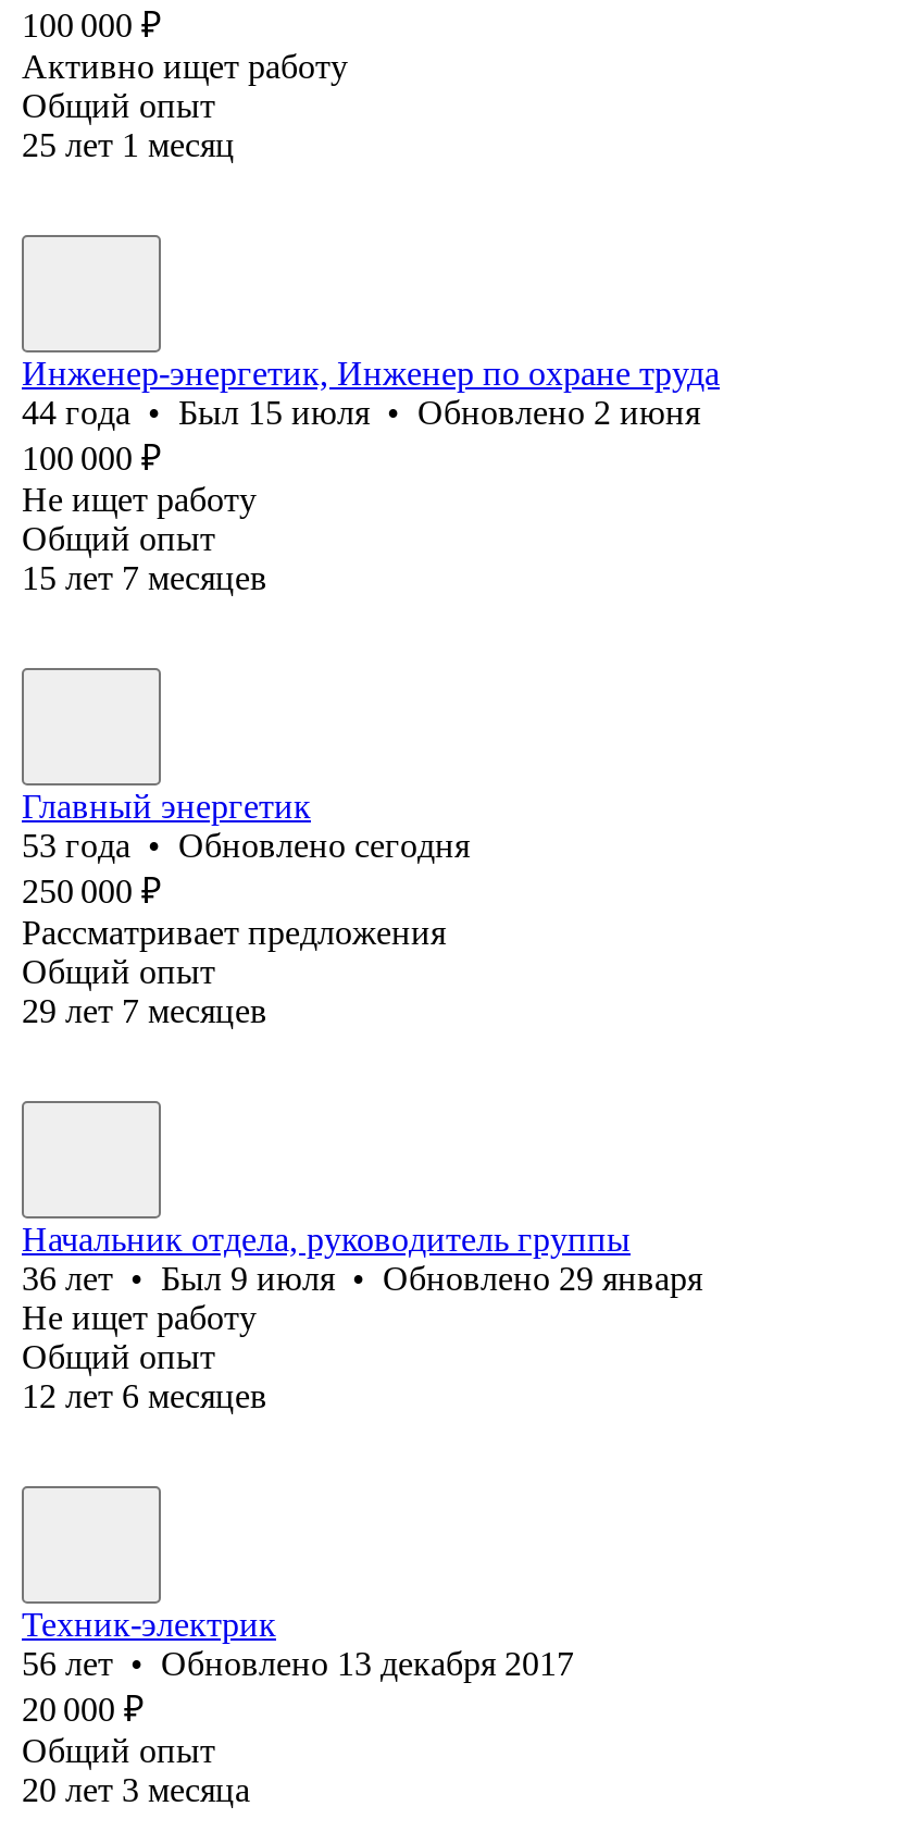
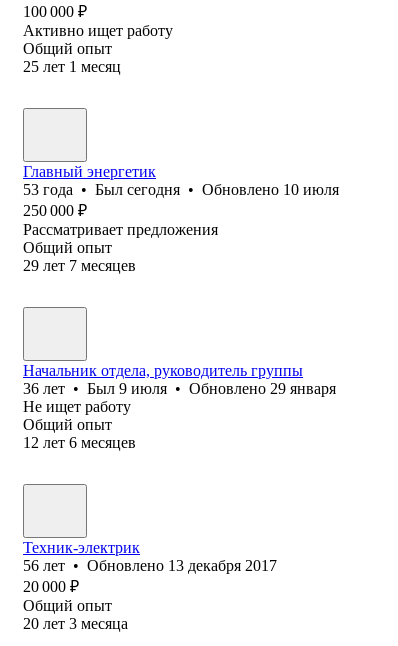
[22,354,720,596] Инженер-энергетик, Инженер по охране труда | 44 года • Был 15 июля • Обновлено 2 июня | 100 000 ₽ | Не ищет работу | Общий опыт | 15 лет 7 месяцев -> none
[22,827,470,864] 53 года • Обновлено сегодня -> [23,181,339,198] 53 года • Был сегодня • Обновлено 10 июля

